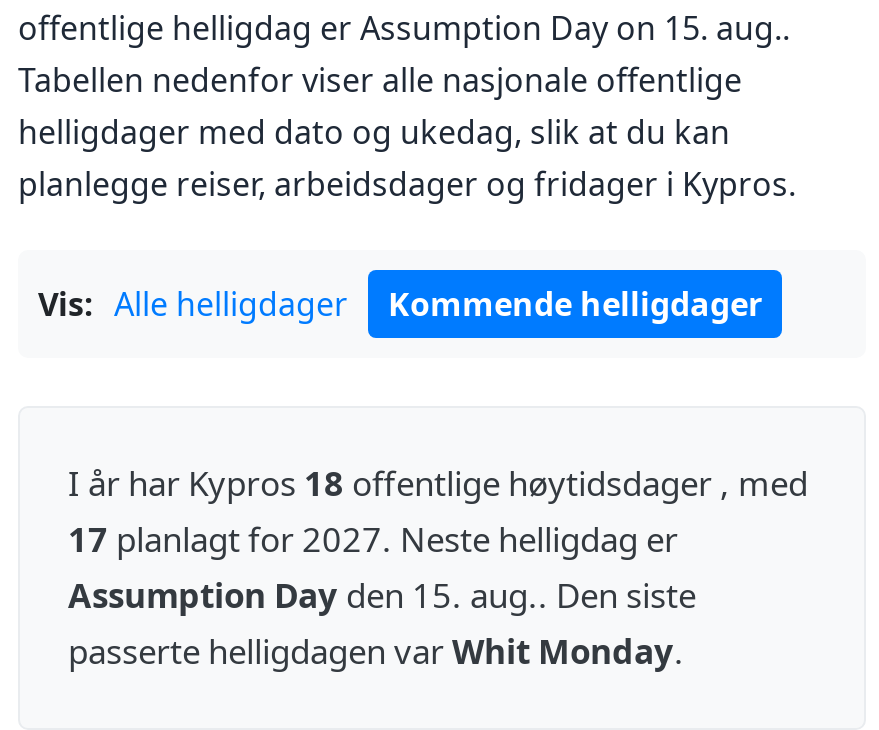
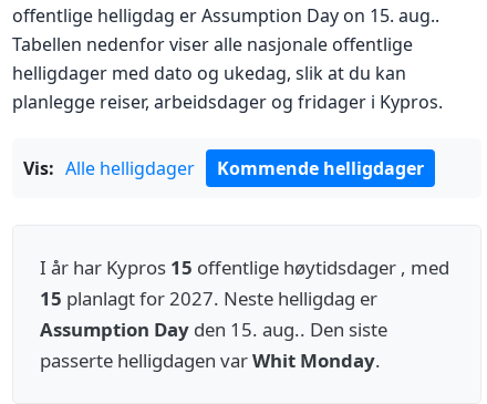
[68,460,808,506] I år har Kypros 18 offentlige høytidsdager , med -> [40,255,449,280] I år har Kypros 15 offentlige høytidsdager , med
[68,516,678,562] 17 planlagt for 2027. Neste helligdag er -> [40,286,377,311] 15 planlagt for 2027. Neste helligdag er

